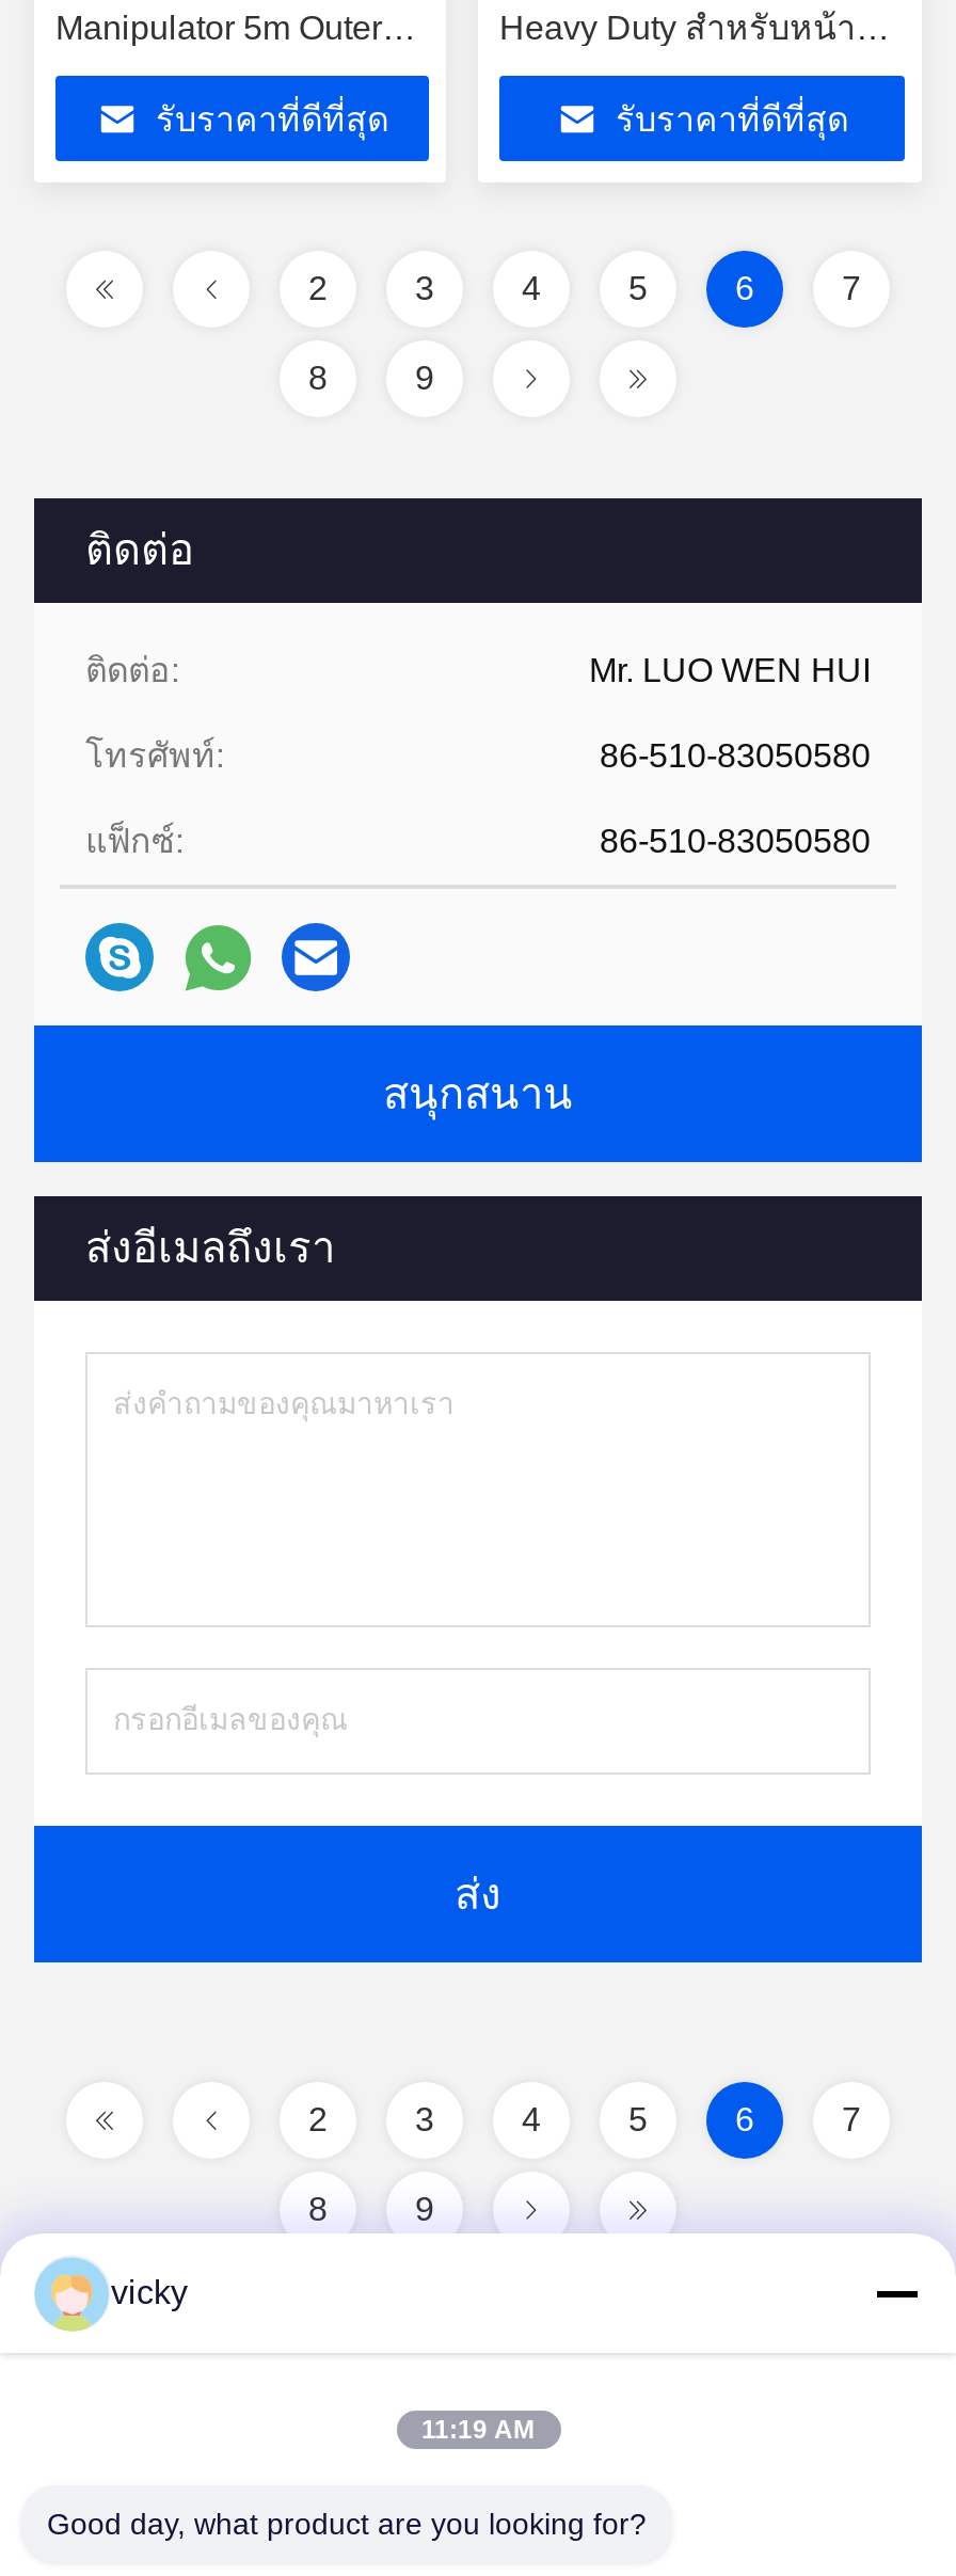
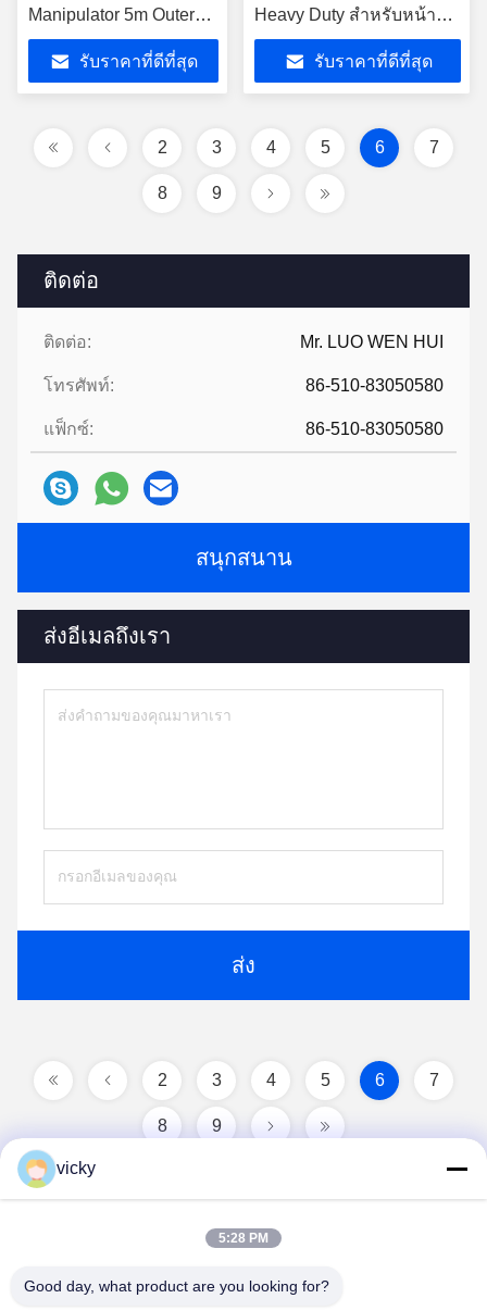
[421,2415,535,2445] 11:19 AM -> [218,1231,269,1246] 5:28 PM

